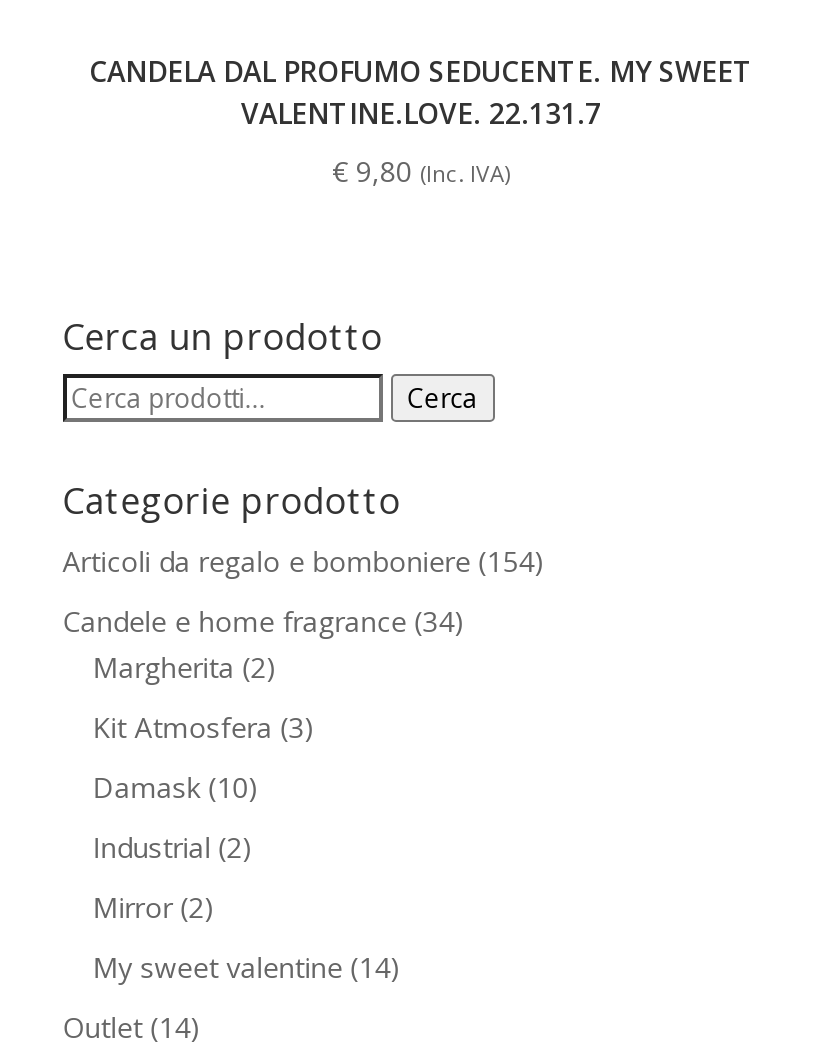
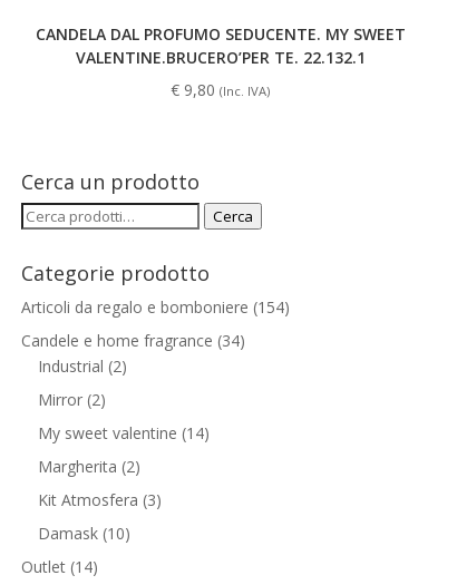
[241,95,601,133] VALENTINE.LOVE. 22.131.7 -> [76,47,366,68] VALENTINE.BRUCERO’PER TE. 22.132.1
moved [93,647,315,805] -> [38,455,161,543]: Margherita (2) | Kit Atmosfera (3) | Damask (10)
moved [93,827,401,985] -> [38,355,209,443]: Industrial (2) | Mirror (2) | My sweet valentine (14)

